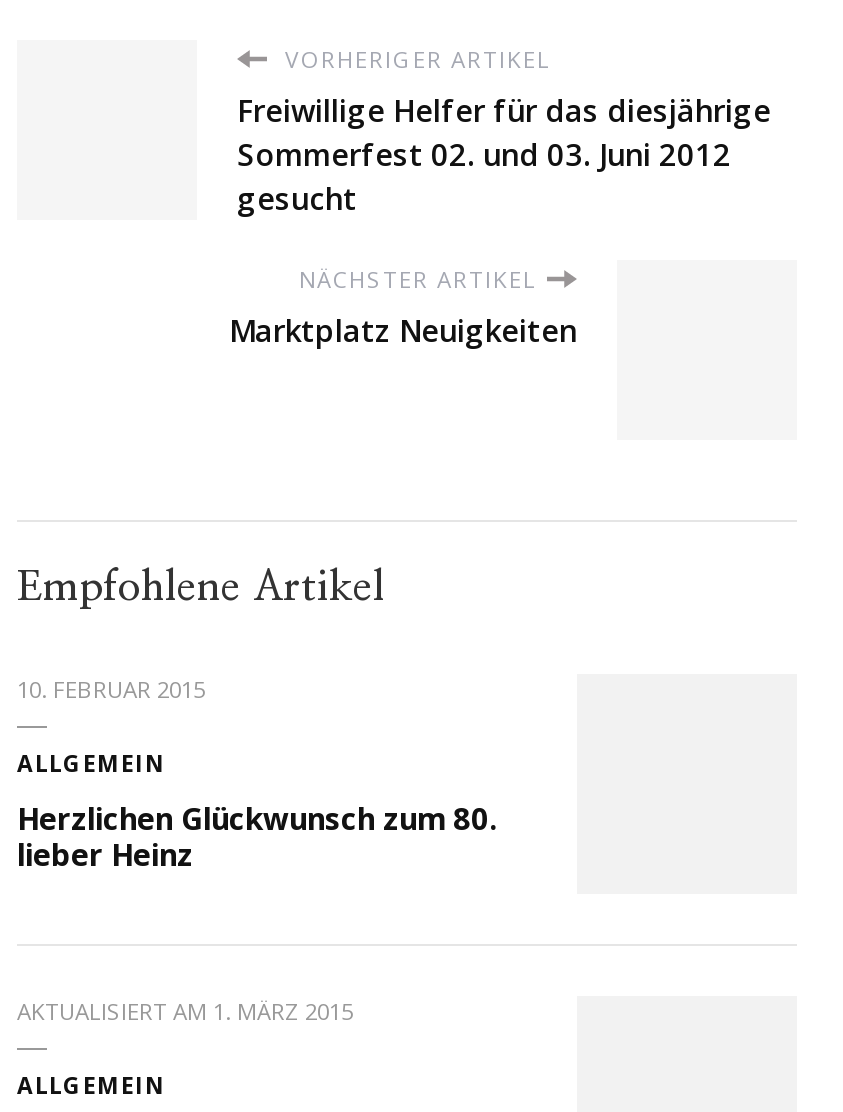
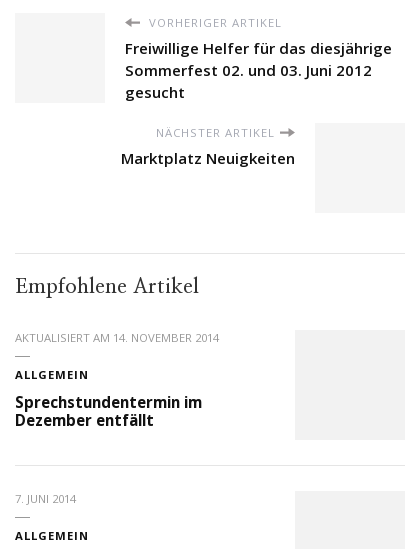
[17,673,205,703] 10. FEBRUAR 2015 -> [15,329,219,344] AKTUALISIERT AM 14. NOVEMBER 2014
[17,797,497,873] Herzlichen Glückwunsch zum 80. | lieber Heinz -> [15,391,202,429] Sprechstundentermin im | Dezember entfällt
[17,995,353,1025] AKTUALISIERT AM 1. MÄRZ 2015 -> [15,490,76,505] 7. JUNI 2014

